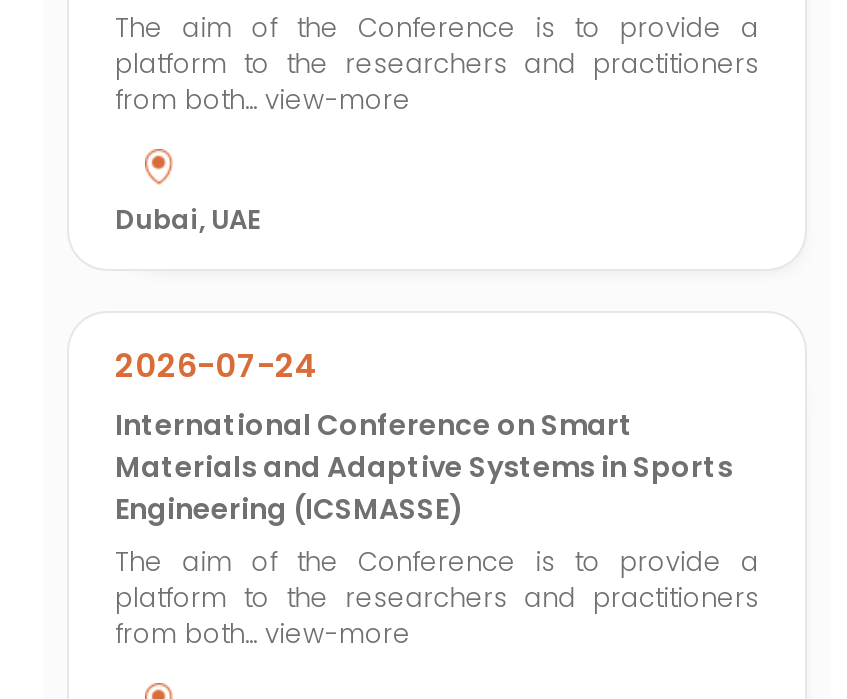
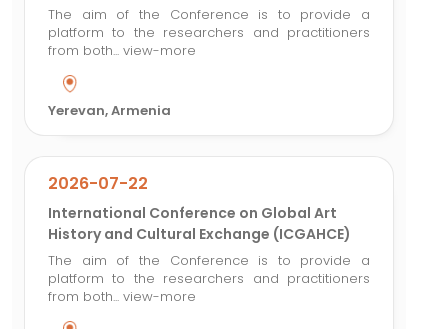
[115,201,261,239] Dubai, UAE -> [48,101,171,120] Yerevan, Armenia
[115,343,733,529] 2026-07-24 | International Conference on Smart | Materials and Adaptive Systems in Sports | Engineering (ICSMASSE) -> [48,172,351,244] 2026-07-22 | International Conference on Global Art | History and Cultural Exchange (ICGAHCE)

